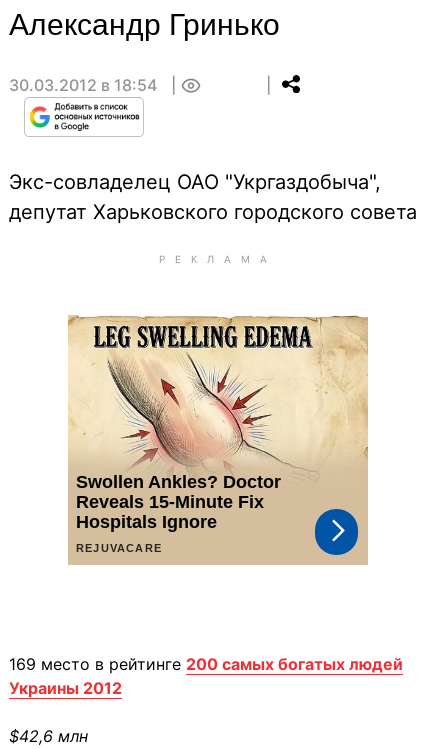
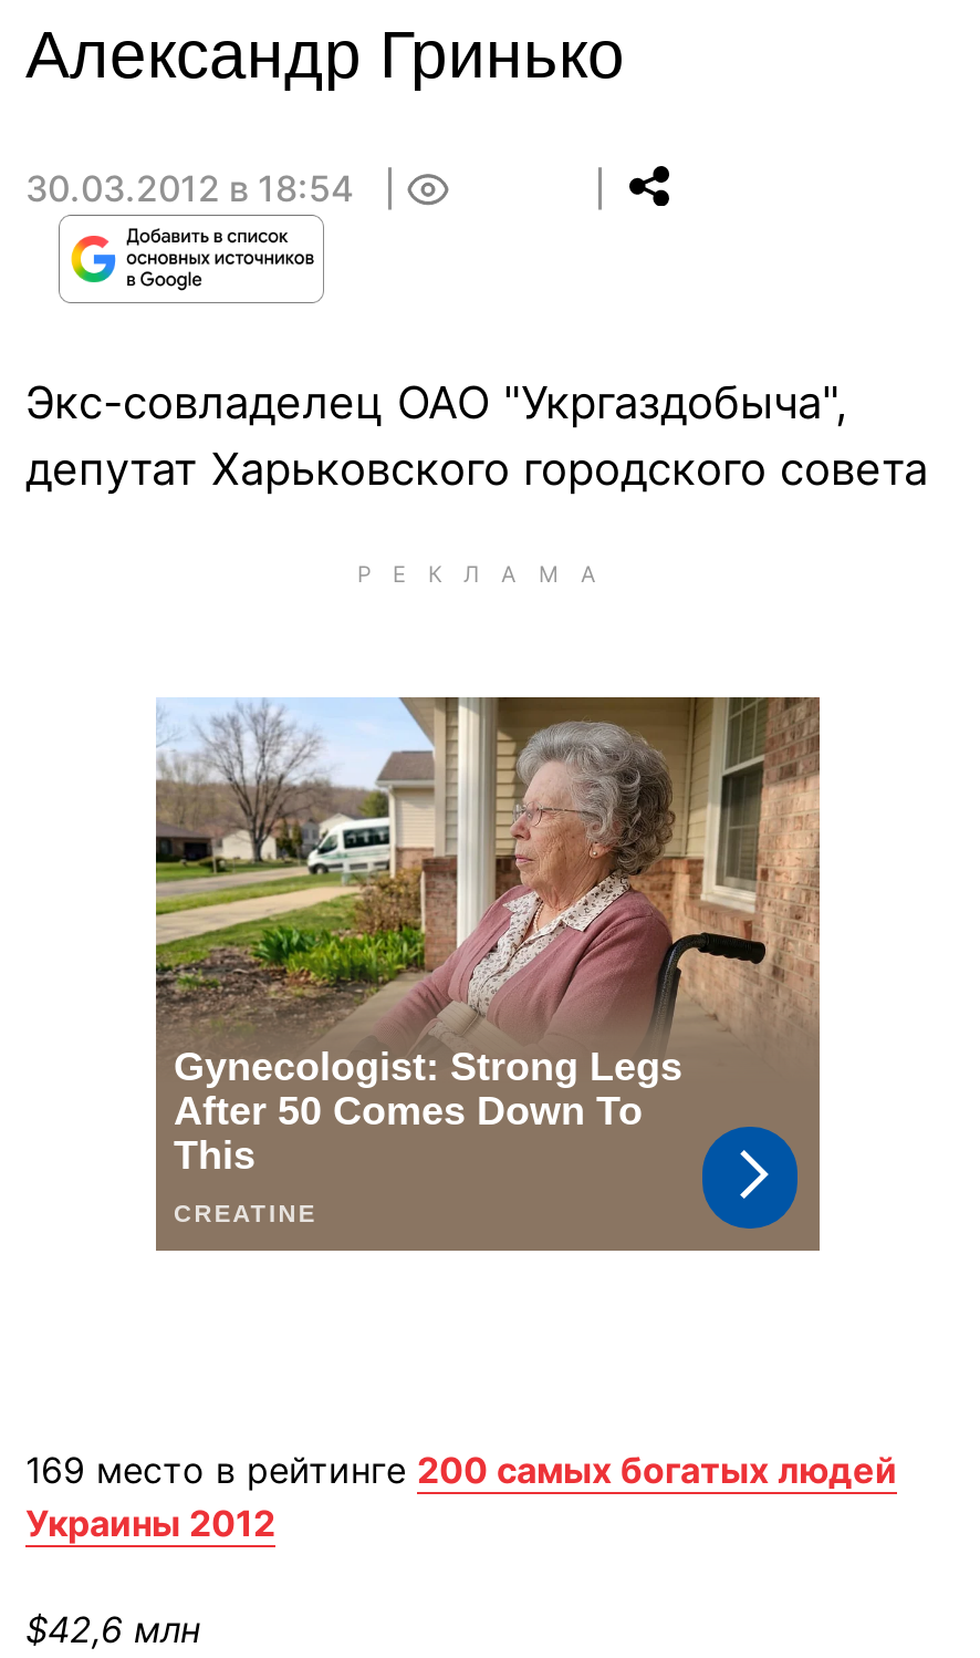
[67,314,369,564] [image] -> [154,695,822,1251] [image]

